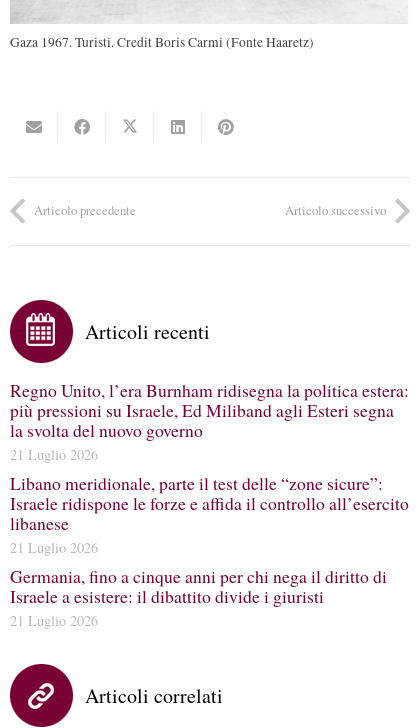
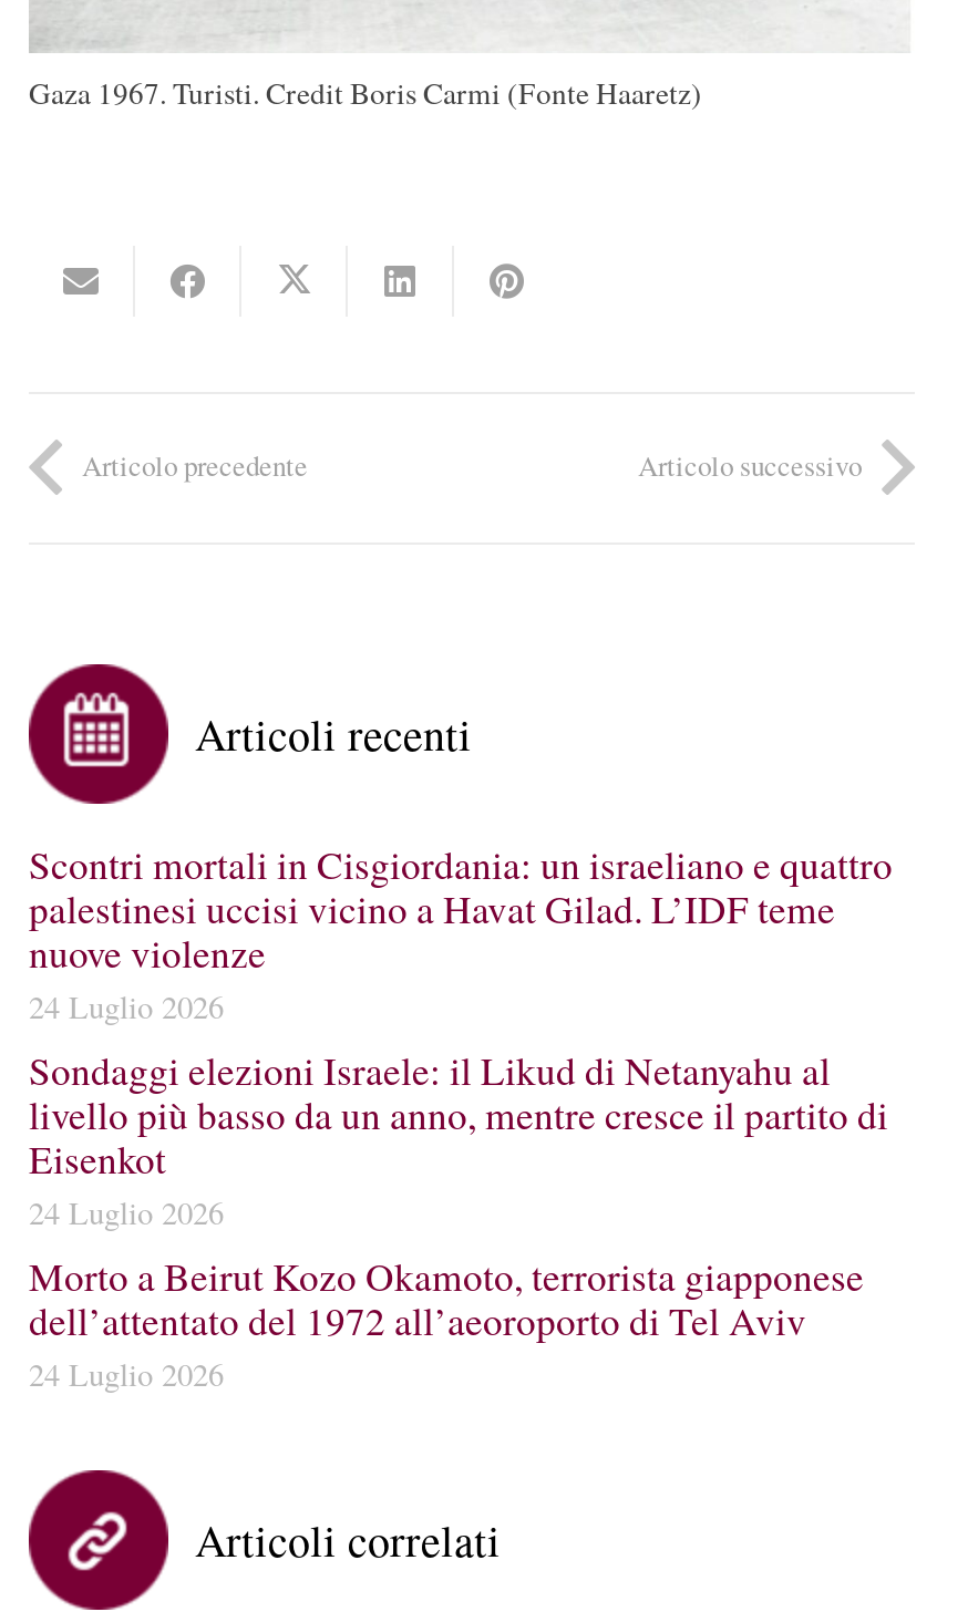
[10,378,409,630] Regno Unito, l’era Burnham ridisegna la politica estera: | più pressioni su Israele, Ed Miliband agli Esteri segna | la svolta del nuovo governo | 21 Luglio 2026 | Libano meridionale, parte il test delle “zone sicure”: | Israele ridispone le forze e affida il controllo all’esercito | libanese | 21 Luglio 2026 | Germania, fino a cinque anni per chi nega il diritto di | Israele a esistere: il dibattito divide i giuristi | 21 Luglio 2026 -> [29,838,893,1396] Scontri mortali in Cisgiordania: un israeliano e quattro | palestinesi uccisi vicino a Havat Gilad. L’IDF teme | nuove violenze | 24 Luglio 2026 | Sondaggi elezioni Israele: il Likud di Netanyahu al | livello più basso da un anno, mentre cresce il partito di | Eisenkot | 24 Luglio 2026 | Morto a Beirut Kozo Okamoto, terrorista giapponese | dell’attentato del 1972 all’aeoroporto di Tel Aviv | 24 Luglio 2026

